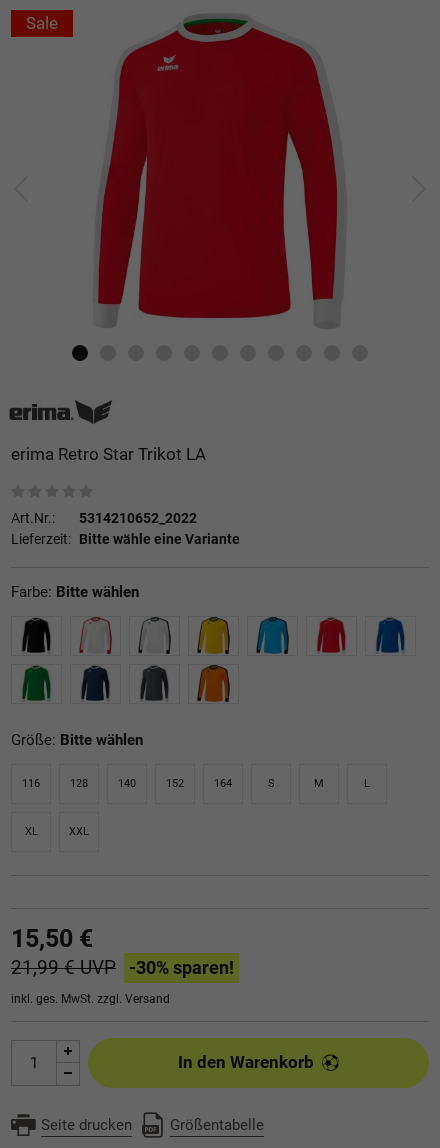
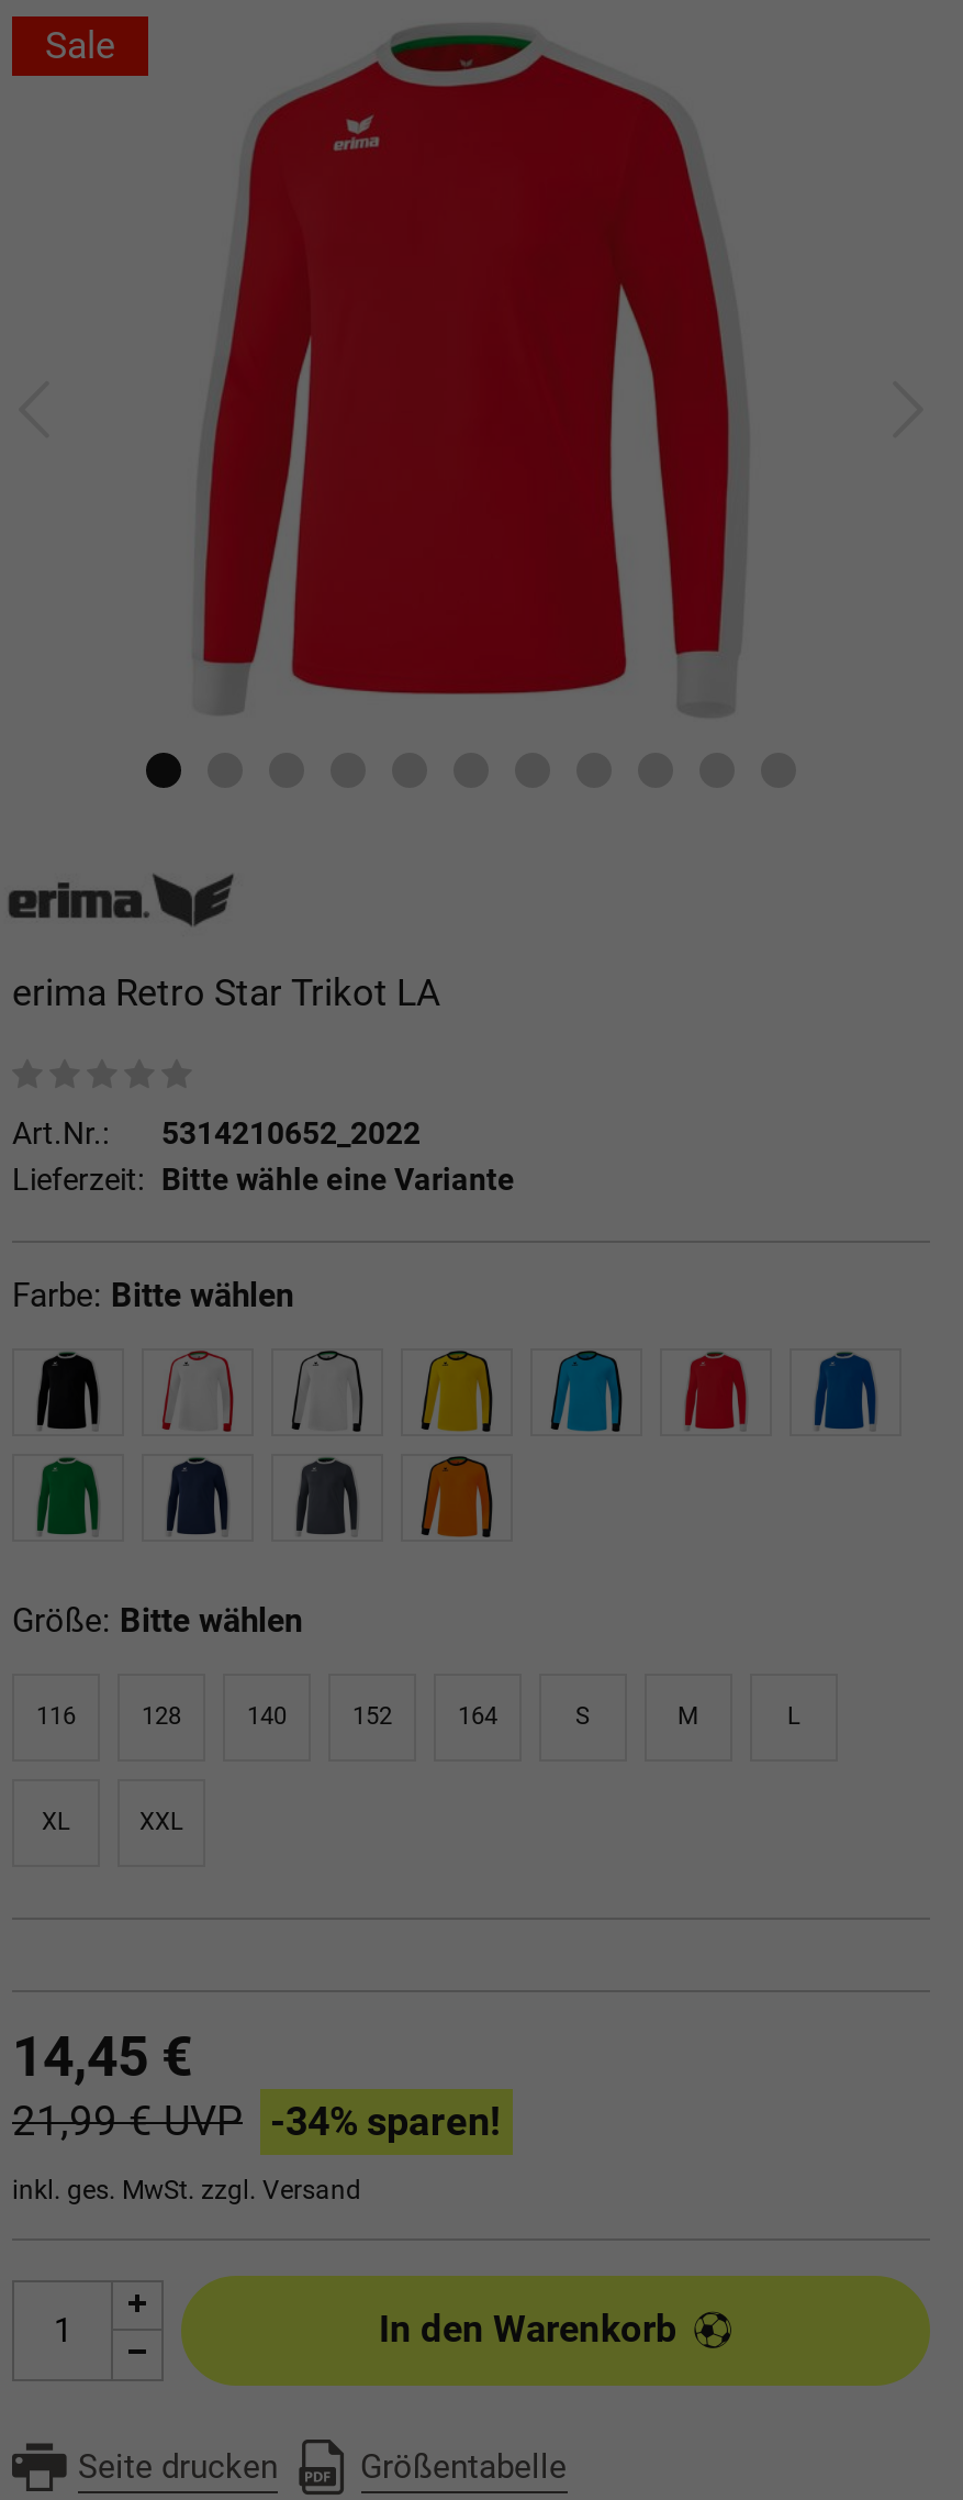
[11,923,93,952] 15,50 € -> [12,2024,192,2088] 14,45 €
[11,956,233,979] 21,99 €UVP -30% sparen! -> [12,2096,501,2146] 21,99 €UVP -34% sparen!

